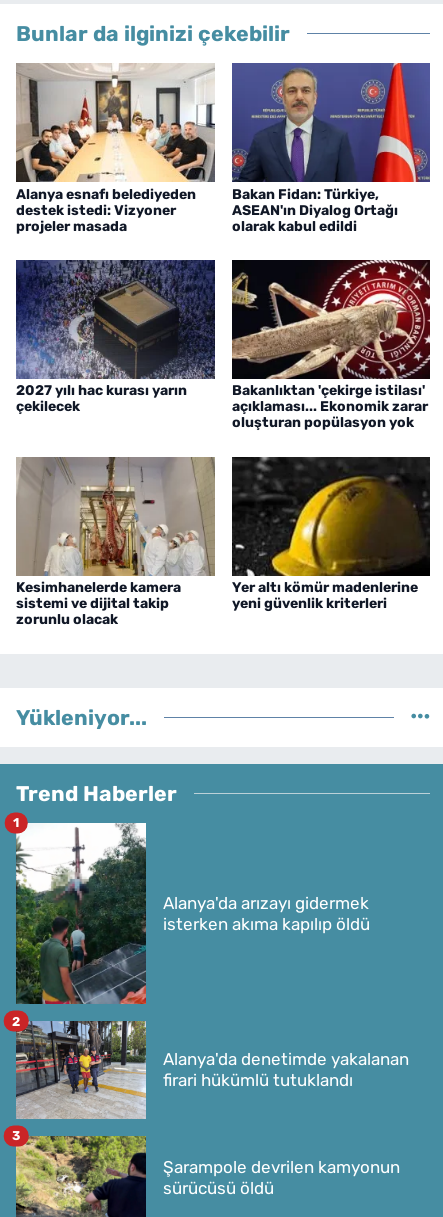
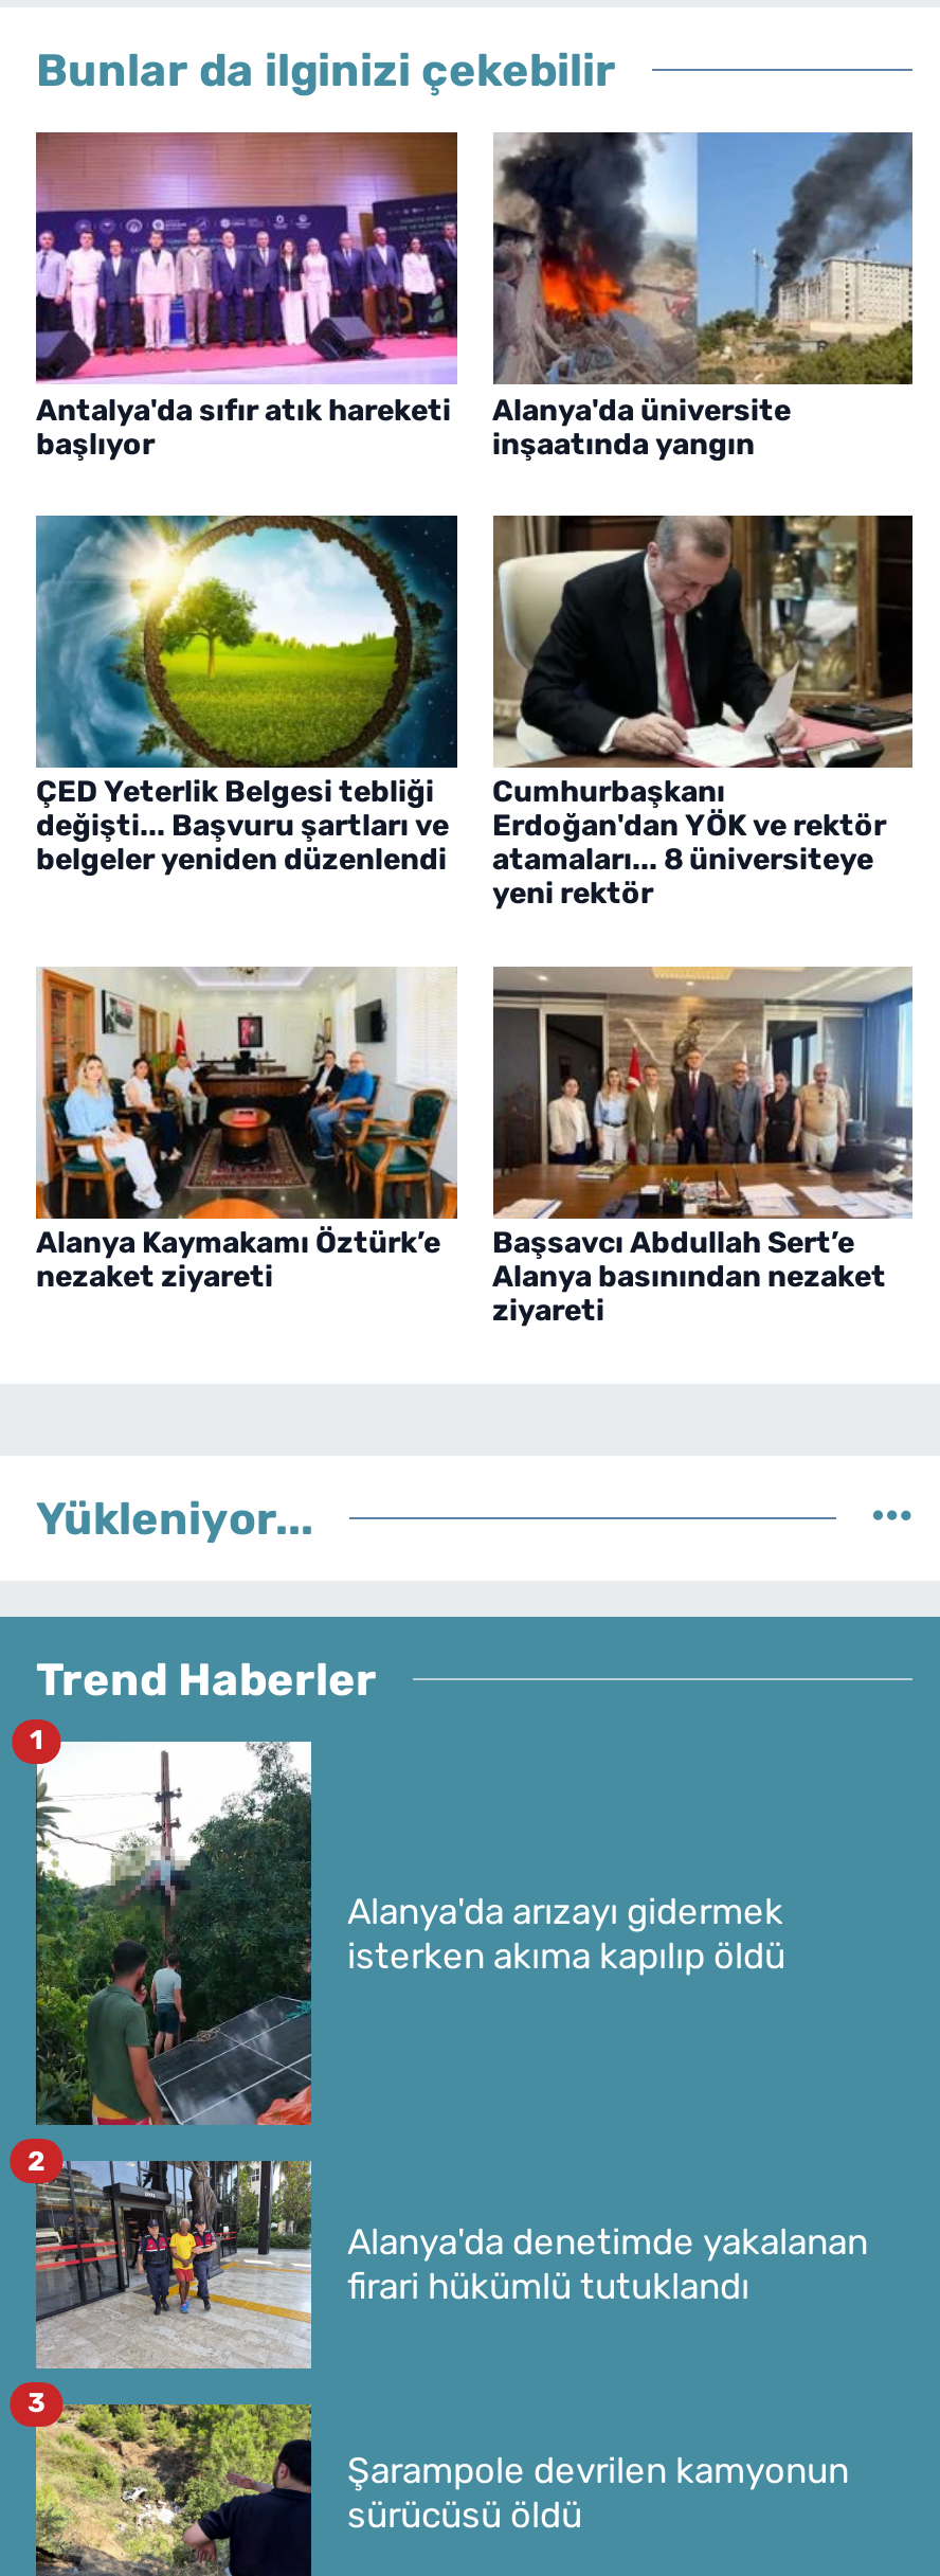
[15,63,216,235] [image] | Alanya esnafı belediyeden | destek istedi: Vizyoner | projeler masada -> [34,130,459,462] [image] | Antalya'da sıfır atık hareketi | başlıyor
[231,62,431,235] [image] | Bakan Fidan: Türkiye, | ASEAN'ın Diyalog Ortağı | olarak kabul edildi -> [492,130,915,462] [image] | Alanya'da üniversite | inşaatında yangın
[15,244,215,415] [image] | 2027 yılı hac kurası yarın | çekilecek -> [34,514,459,879] [image] | ÇED Yeterlik Belgesi tebliği | değişti... Başvuru şartları ve | belgeler yeniden düzenlendi
[231,244,431,431] [image] | Bakanlıktan 'çekirge istilası' | açıklaması... Ekonomik zarar | oluşturan popülasyon yok -> [491,514,915,913] [image] | Cumhurbaşkanı | Erdoğan'dan YÖK ve rektör | atamaları... 8 üniversiteye | yeni rektör
[16,457,215,628] [image] | Kesimhanelerde kamera | sistemi ve dijital takip | zorunlu olacak -> [34,969,459,1296] [image] | Alanya Kaymakamı Öztürk’e | nezaket ziyareti
[231,456,431,612] [image] | Yer altı kömür madenlerine | yeni güvenlik kriterleri -> [491,965,915,1329] [image] | Başsavcı Abdullah Sert’e | Alanya basınından nezaket | ziyareti

